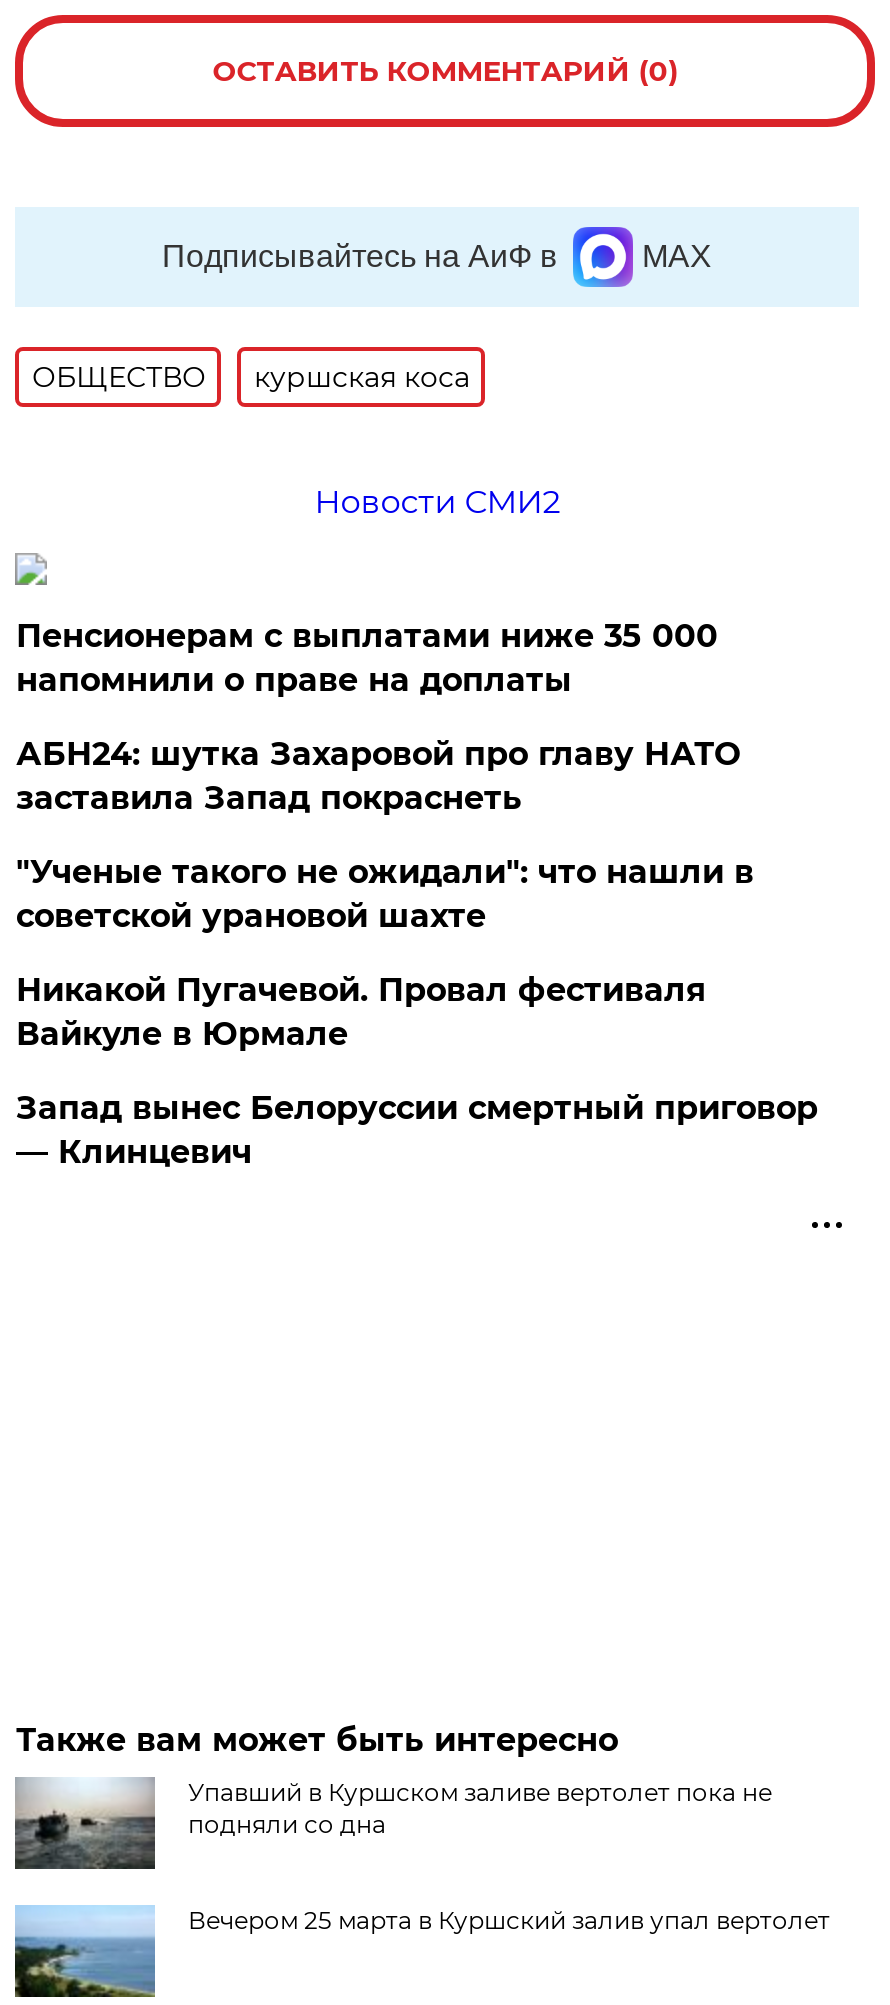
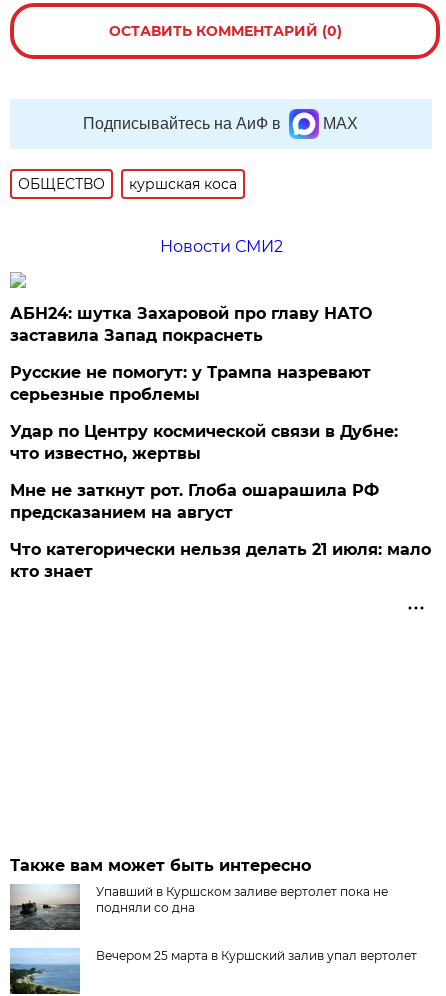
[16,617,718,699] Пенсионерам с выплатами ниже 35 000 | напомнили о праве на доплаты -> none
moved [16,735,740,817] -> [10,304,372,345]: АБН24: шутка Захаровой про главу НАТО | заставила Запад покраснеть
[16,853,818,1171] "Ученые такого не ожидали": что нашли в | советской урановой шахте | Никакой Пугачевой. Провал фестиваля | Вайкуле в Юрмале | Запад вынес Белоруссии смертный приговор | — Клинцевич -> [10,363,431,581] Русские не помогут: у Трампа назревают | серьезные проблемы | Удар по Центру космической связи в Дубне: | что известно, жертвы | Мне не заткнут рот. Глоба ошарашила РФ | предсказанием на август | Что категорически нельзя делать 21 июля: мало | кто знает

